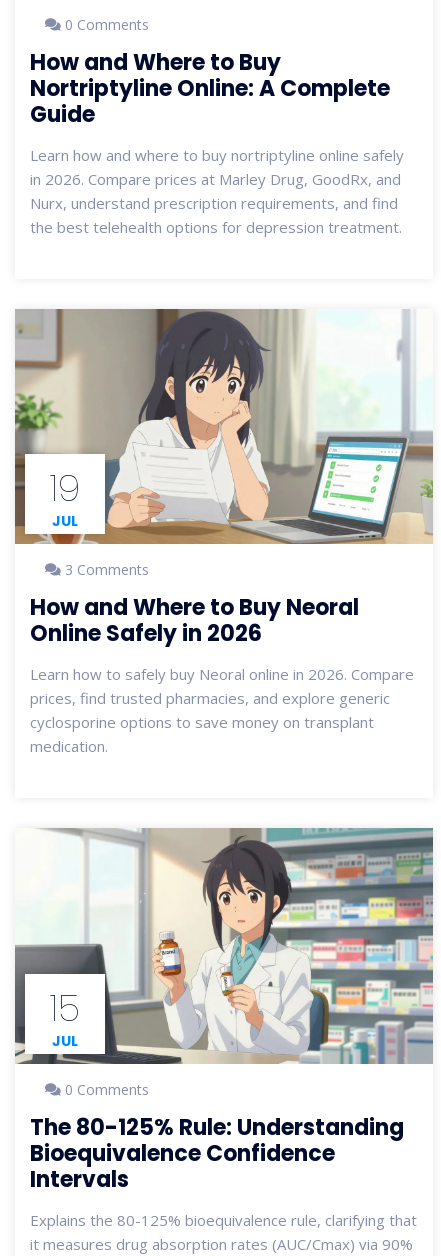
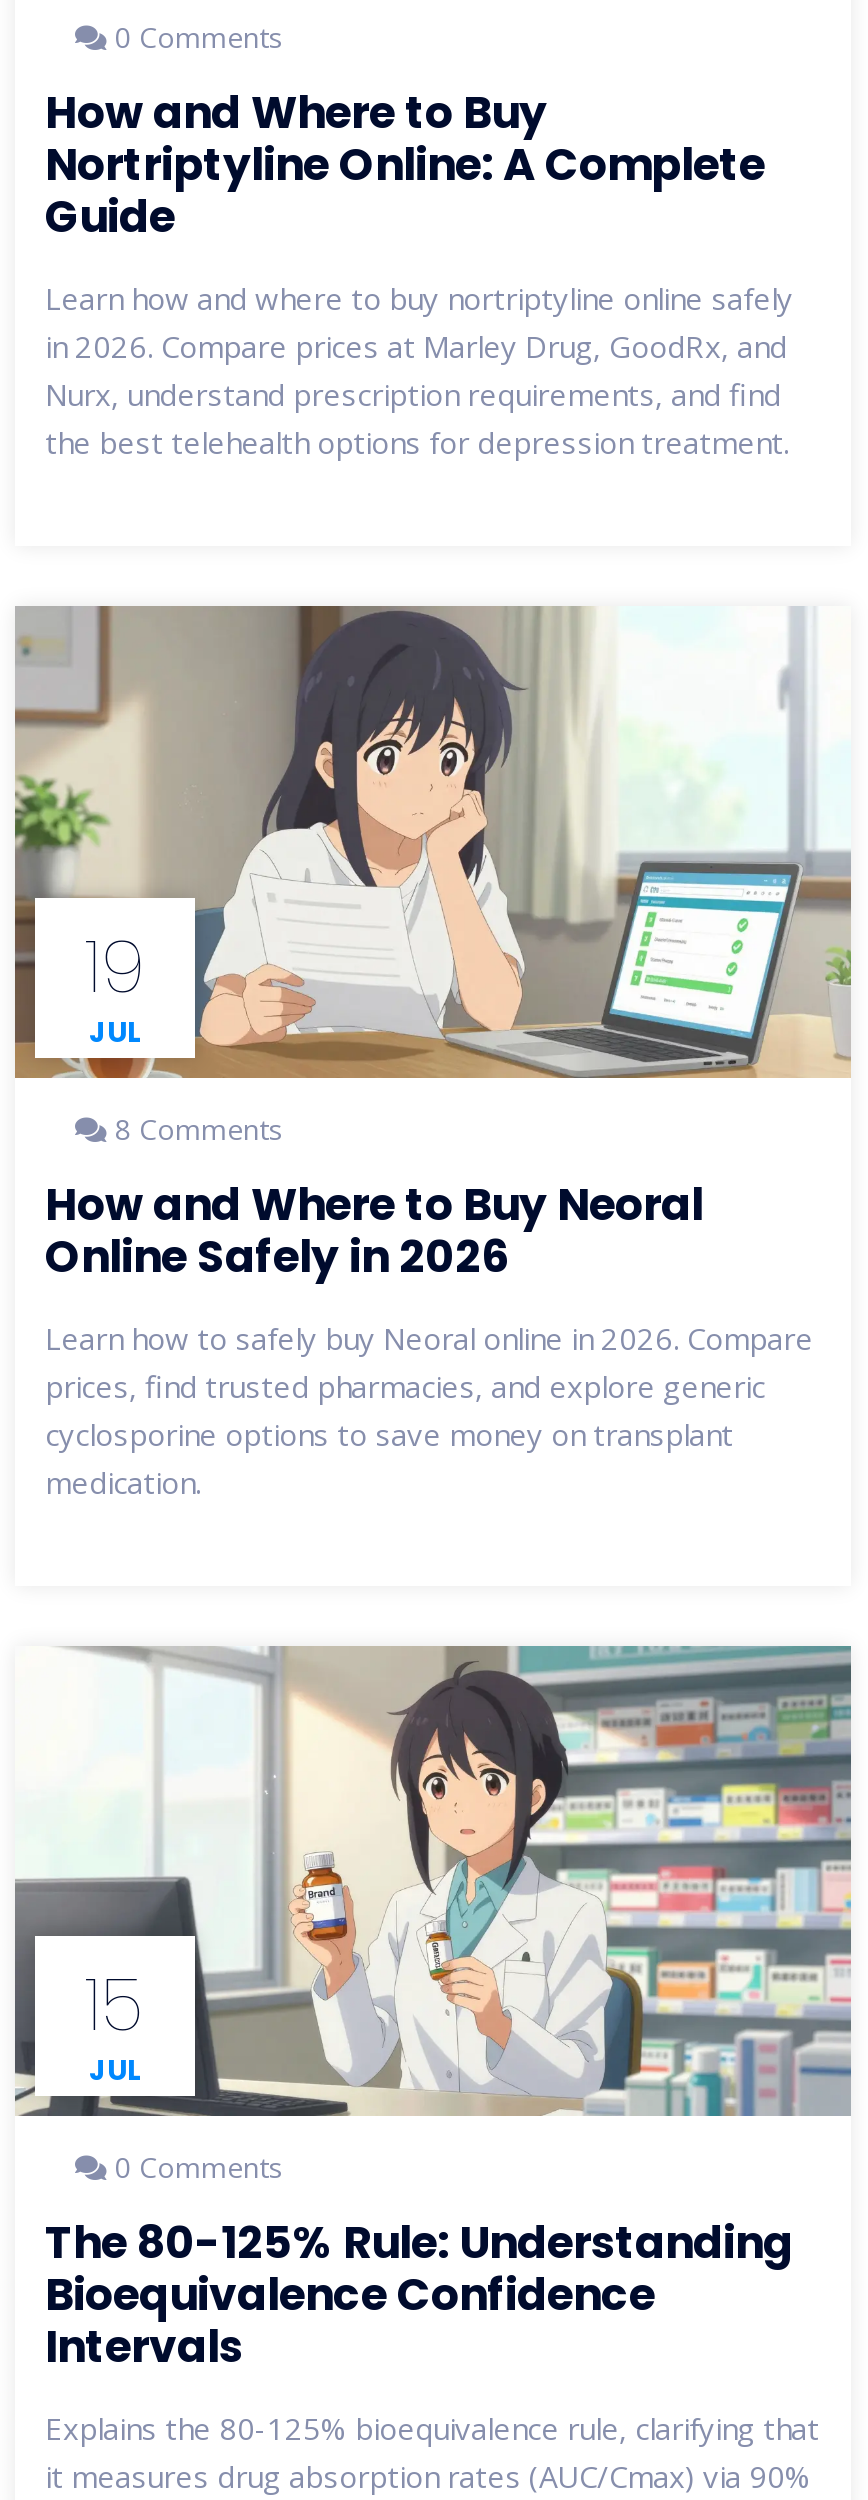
[61,560,149,579] 3 Comments -> [107,1109,283,1147] 8 Comments

